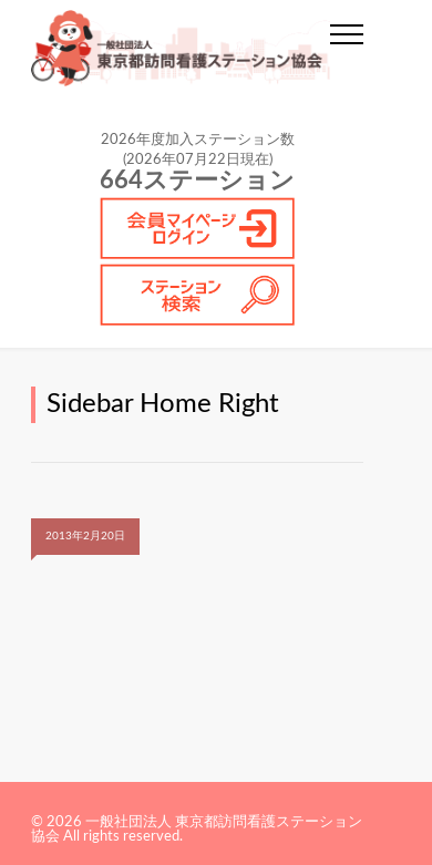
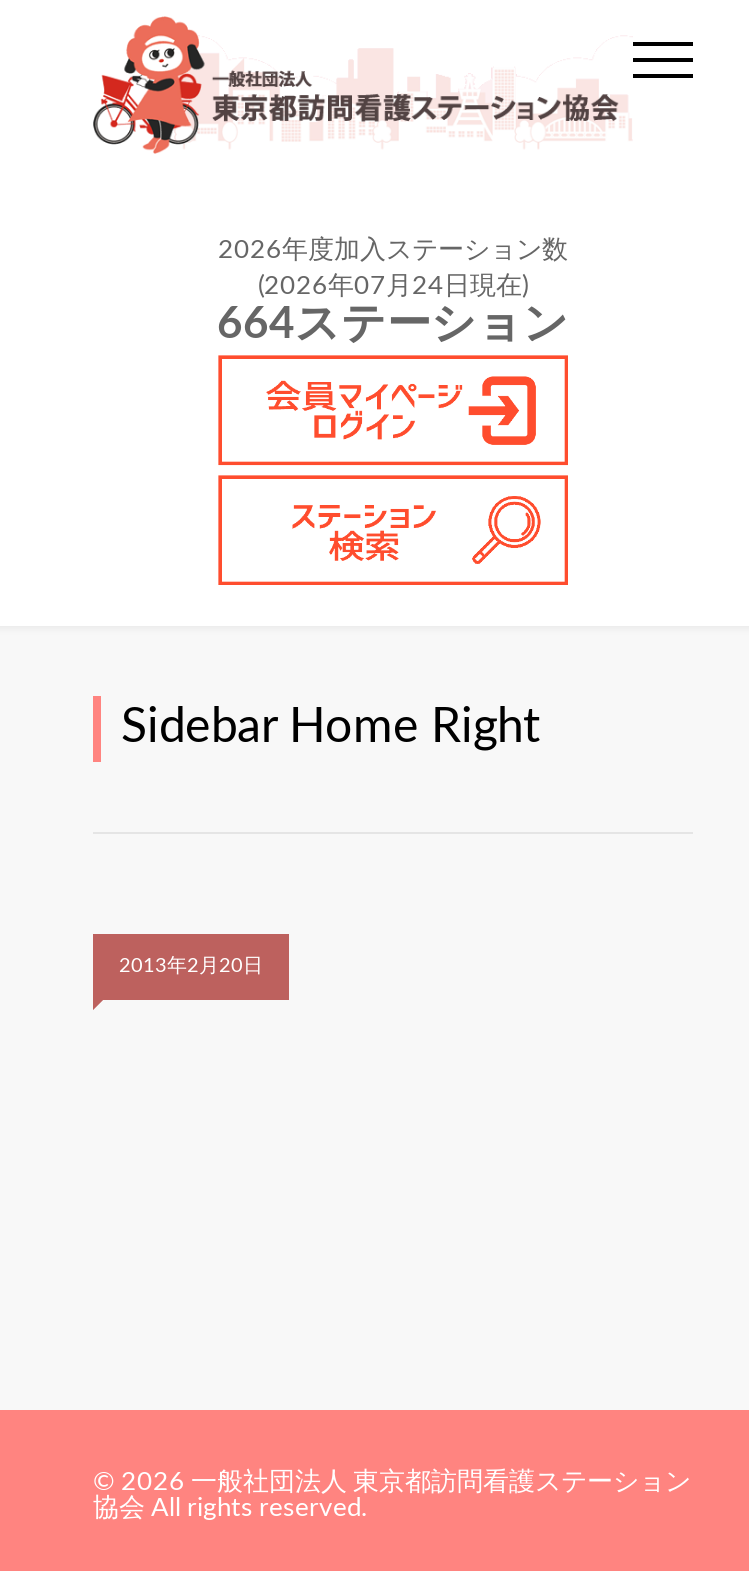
[122,153,272,167] (2026年07月22日現在) -> [258,274,528,300] (2026年07月24日現在)

